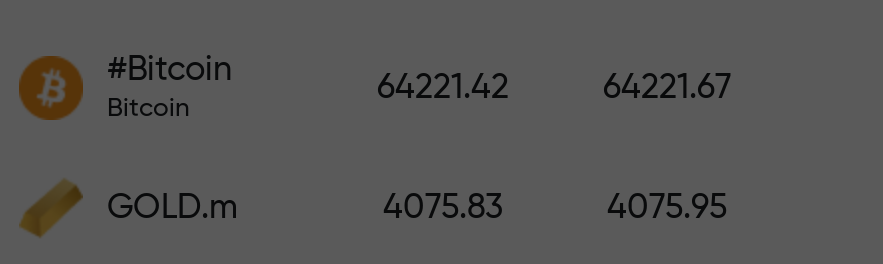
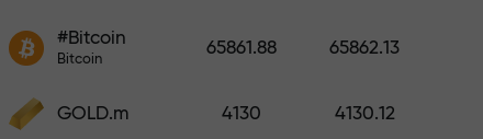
[377,70,509,104] 64221.42 -> [206,38,277,57] 65861.88
[603,70,731,104] 64221.67 -> [329,38,400,57] 65862.13
[383,190,503,224] 4075.83 -> [222,104,261,123] 4130
[607,190,727,224] 4075.95 -> [334,104,395,123] 4130.12

